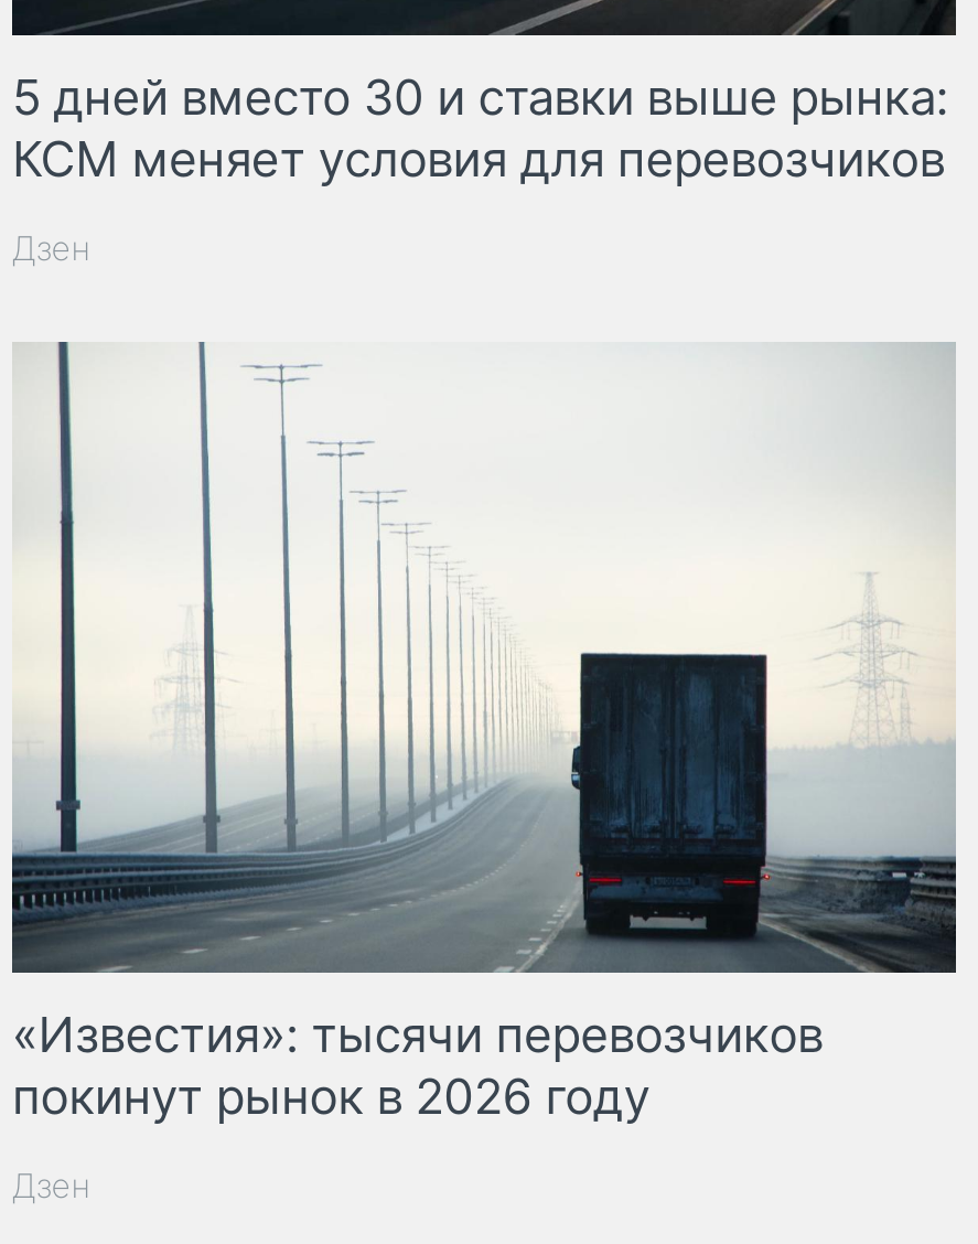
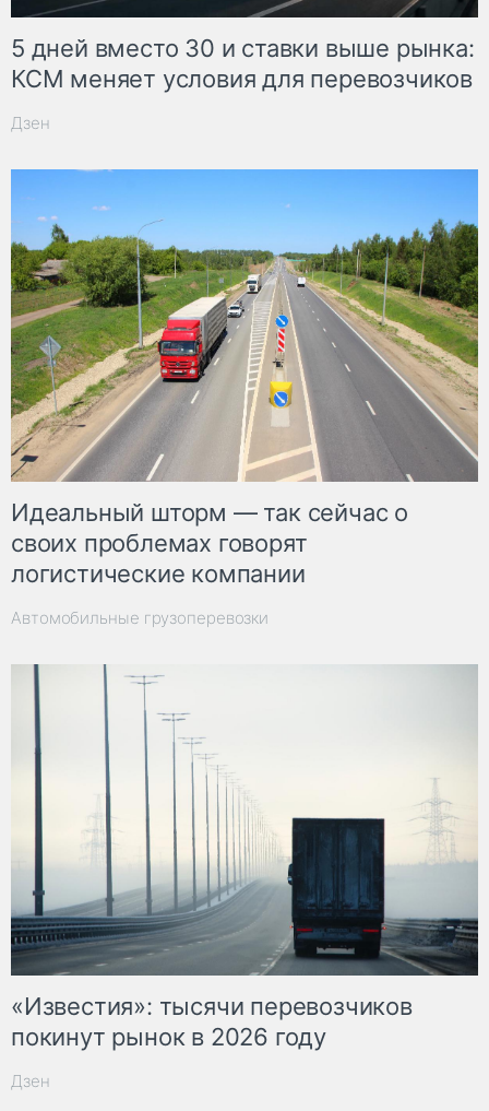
none -> [10,168,479,628] [image] | Идеальный шторм — так сейчас о | своих проблемах говорят | логистические компании | Автомобильные грузоперевозки

